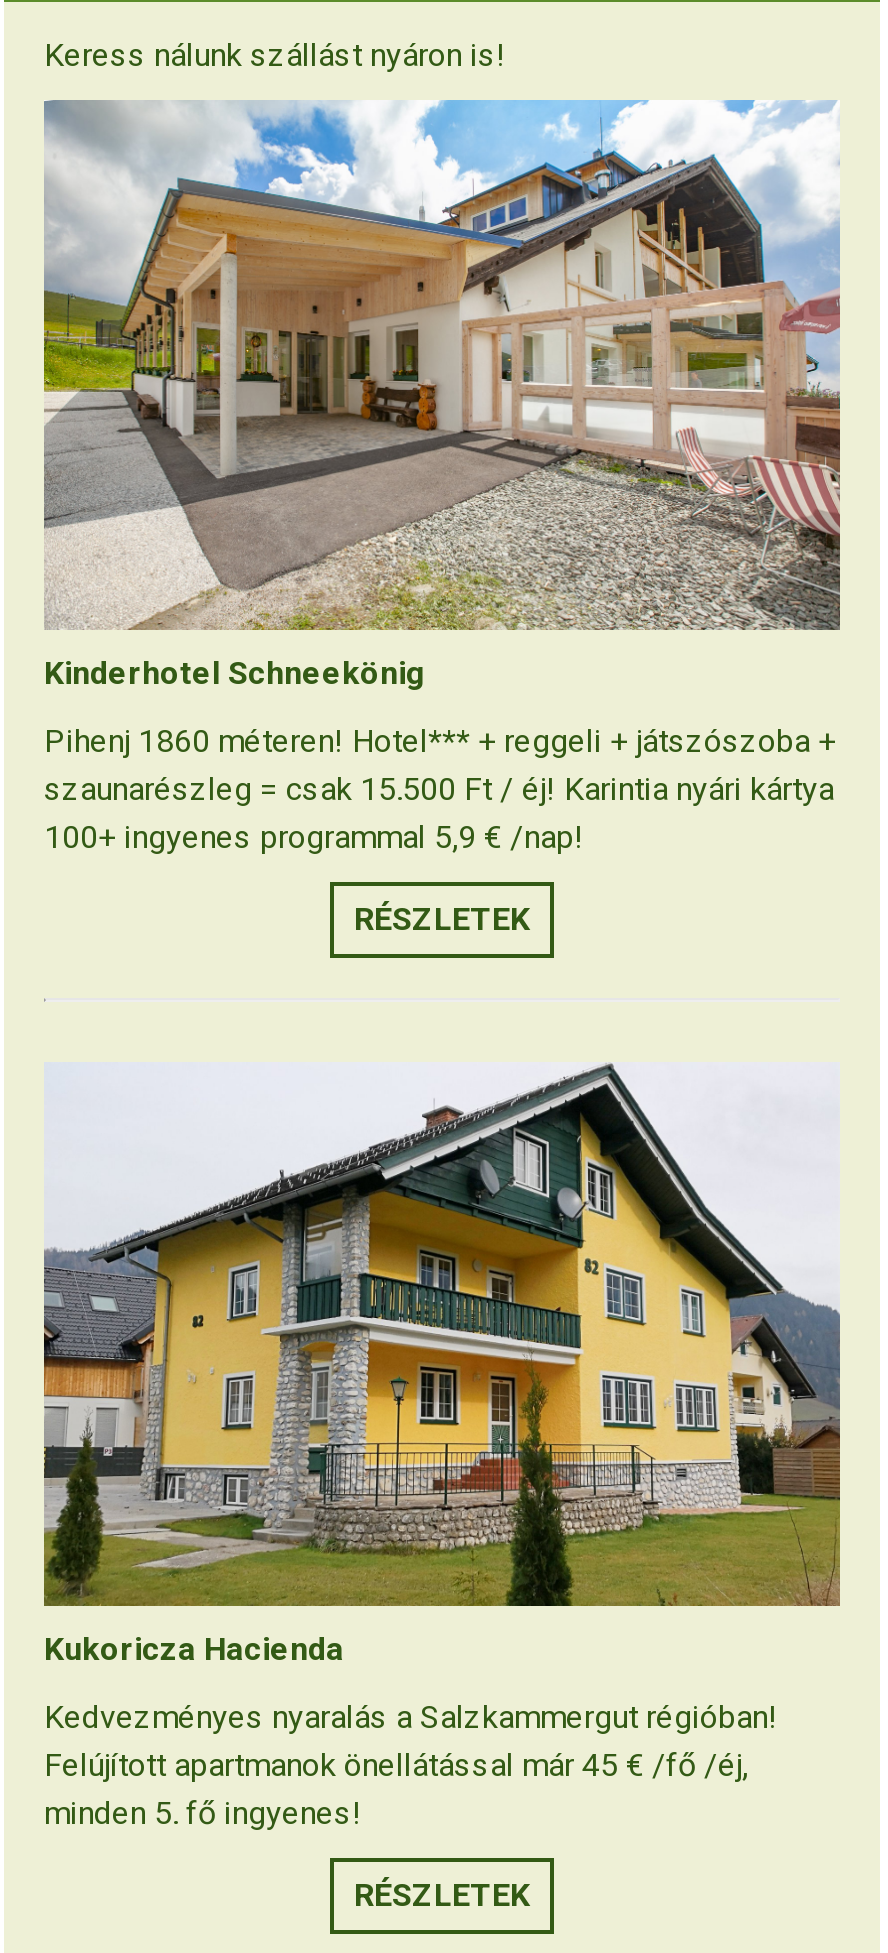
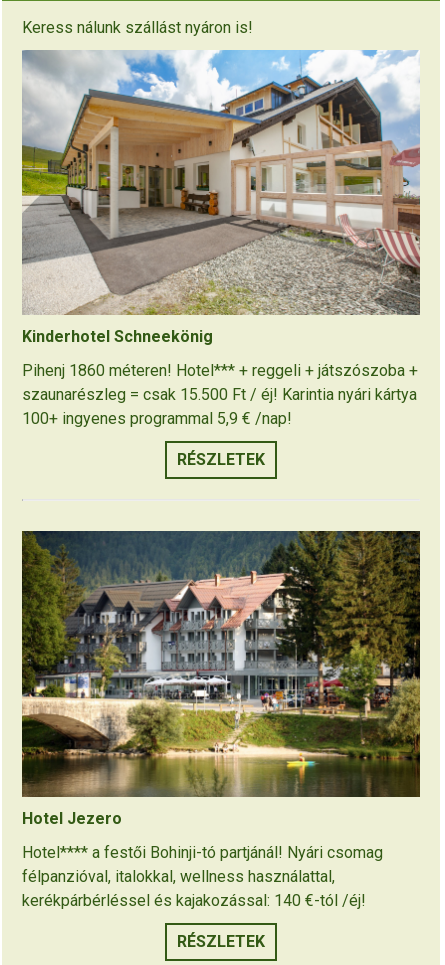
[42,1064,842,1667] [image] | Kukoricza Hacienda -> [21,530,421,828] [image] | Hotel Jezero
[44,1697,778,1831] Kedvezményes nyaralás a Salzkammergut régióban! | Felújított apartmanok önellátással már 45 € /fő /éj, | minden 5. fő ingyenes! -> [22,843,383,910] Hotel**** a festői Bohinji-tó partjánál! Nyári csomag | félpanzióval, italokkal, wellness használattal, | kerékpárbérléssel és kajakozással: 140 €-tól /éj!

